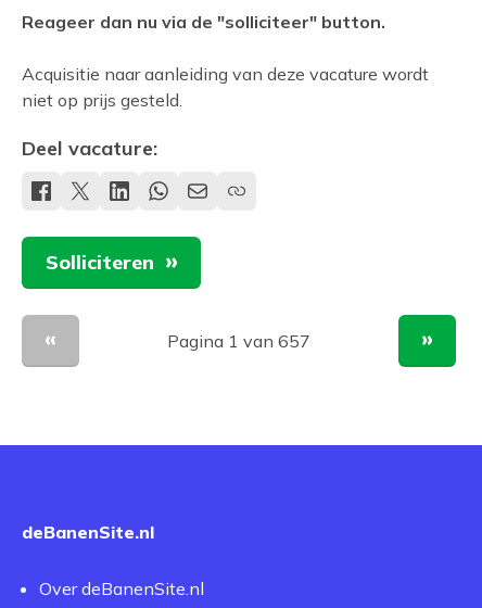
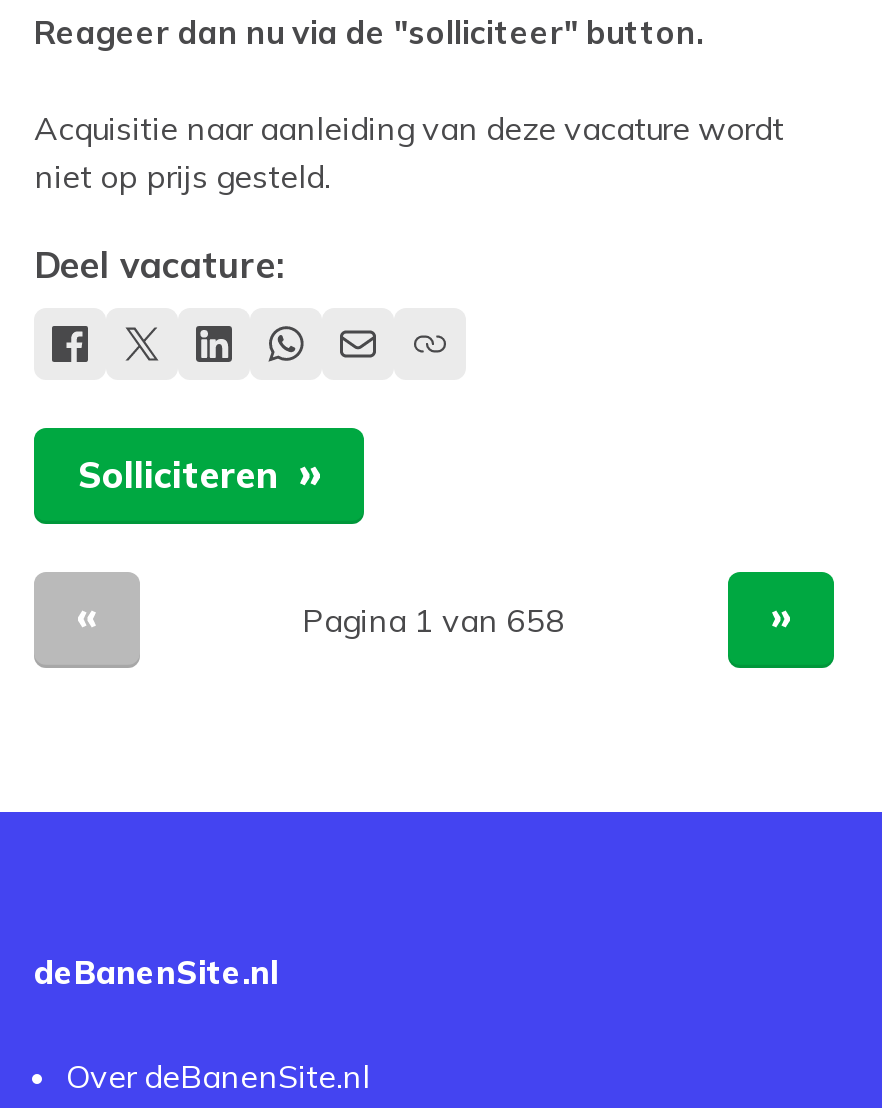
[167,330,310,351] Pagina 1 van 657 -> [302,599,566,639] Pagina 1 van 658

